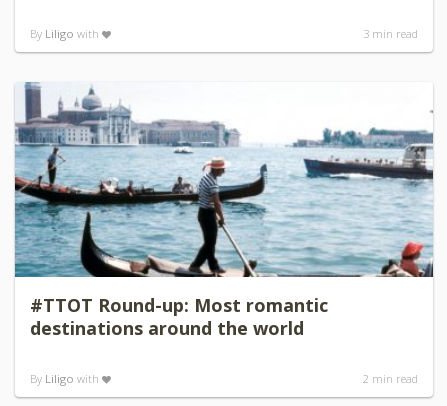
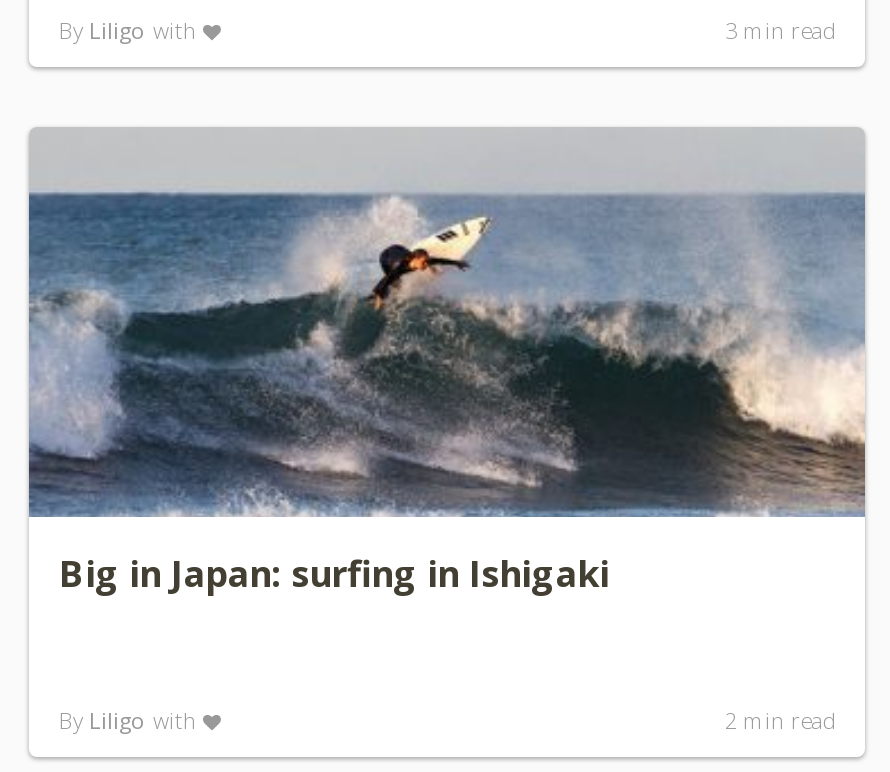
[14,82,433,340] [image] | #TTOT Round-up: Most romantic | destinations around the world -> [27,127,867,596] [image] | Big in Japan: surfing in Ishigaki

